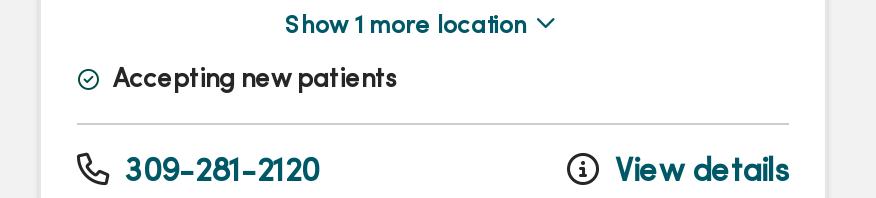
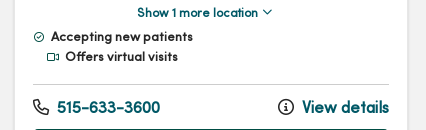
[117,157,319,189] 309-281-2120 -> [53,52,178,117] Offers virtual visits | 515-633-3600

